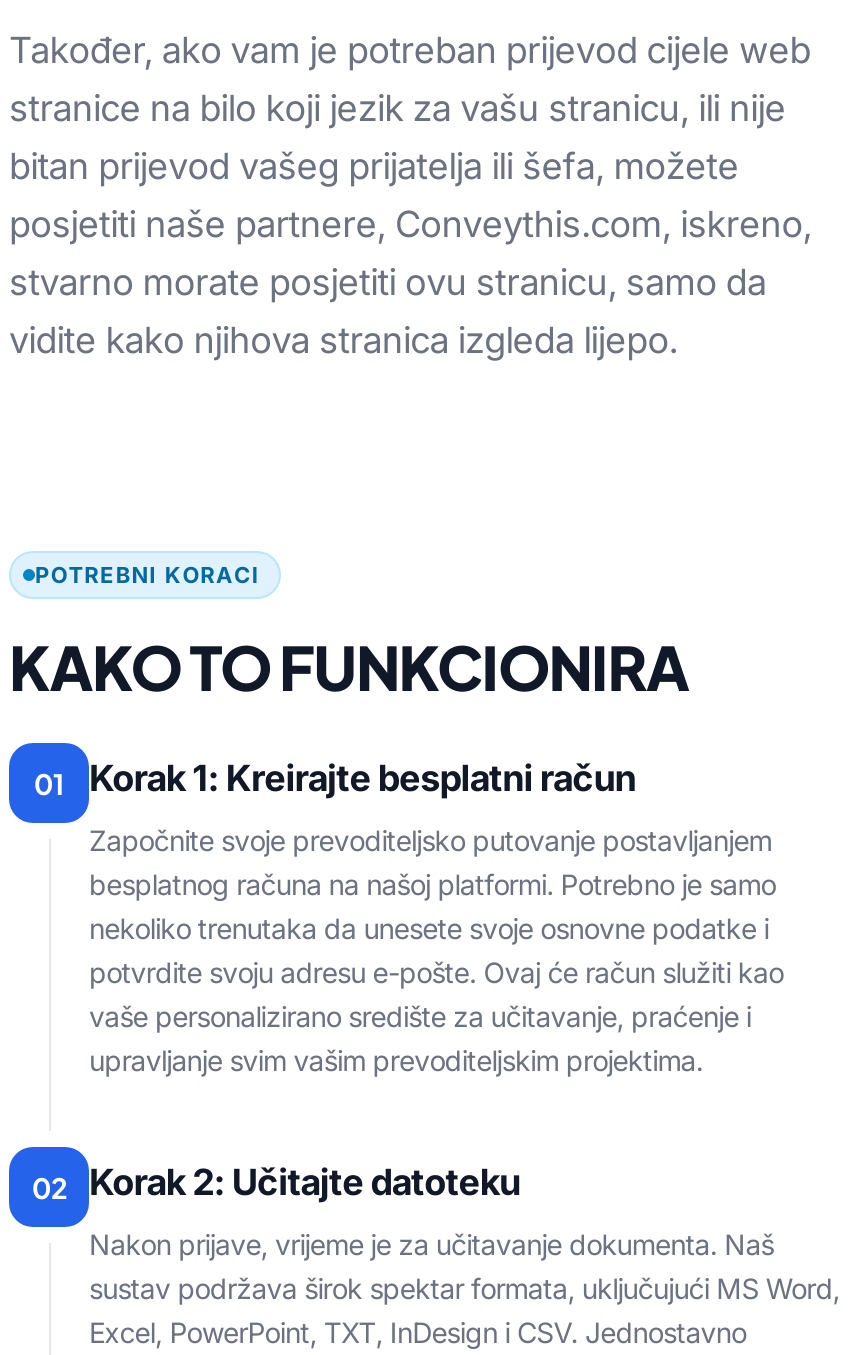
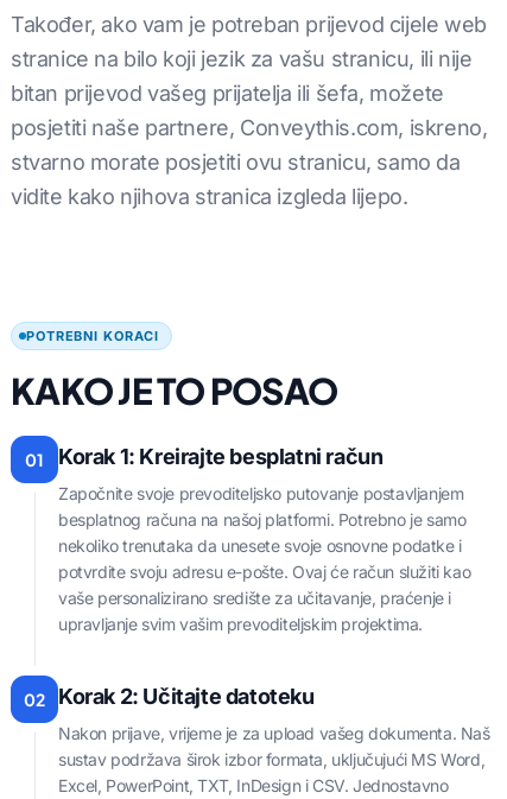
[9,629,689,705] KAKO TO FUNKCIONIRA -> [11,368,337,413] KAKO JE TO POSAO
[89,1227,840,1305] Nakon prijave, vrijeme je za učitavanje dokumenta. Naš | sustav podržava širok spektar formata, uključujući MS Word, -> [58,723,490,769] Nakon prijave, vrijeme je za upload vašeg dokumenta. Naš | sustav podržava širok izbor formata, uključujući MS Word,

